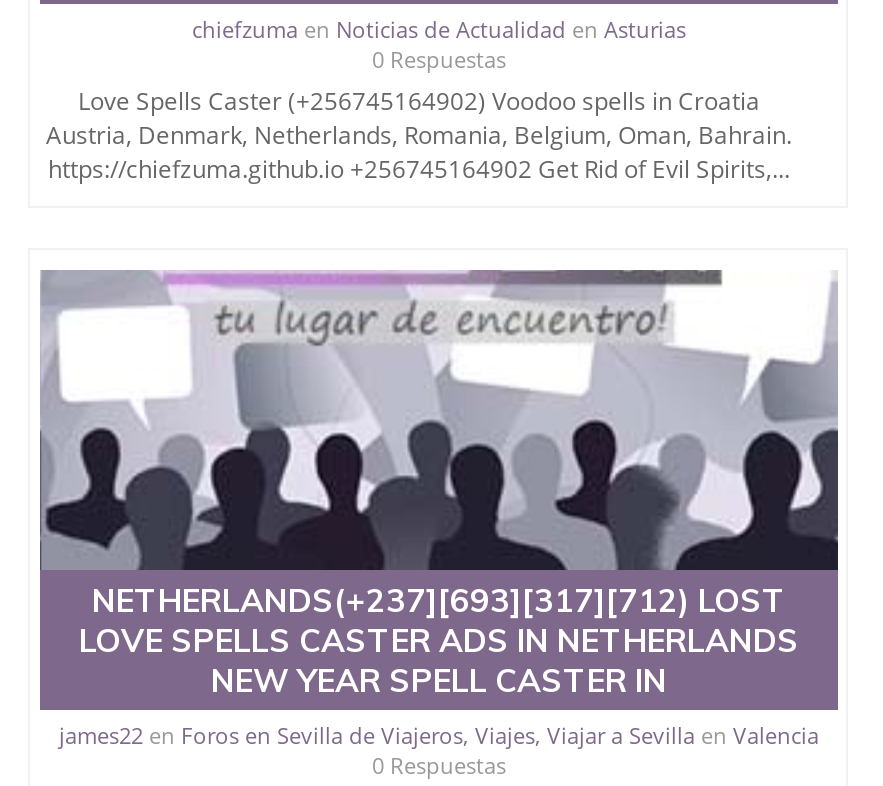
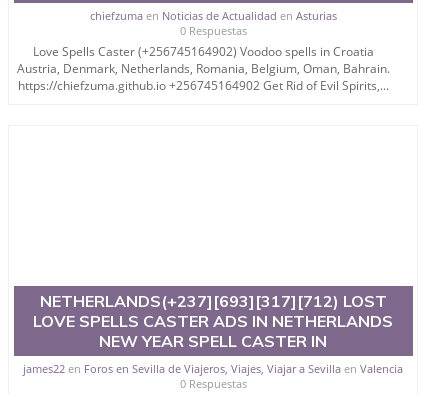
[38,268,840,572] [image] -> none

